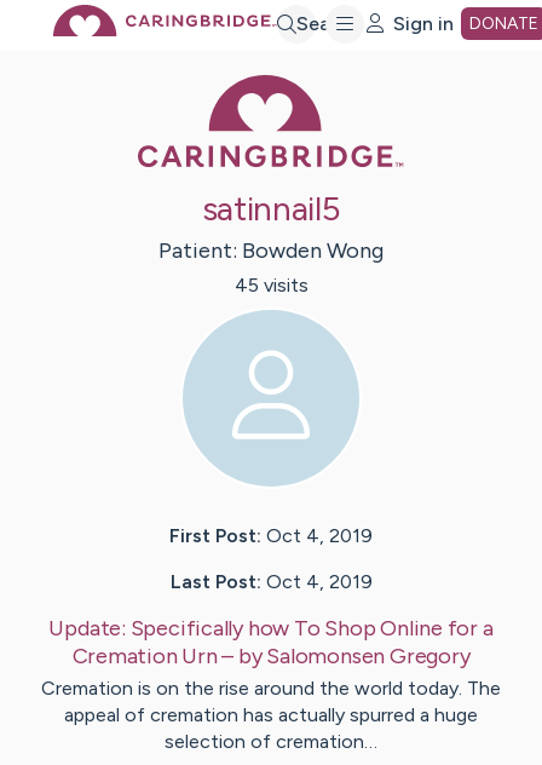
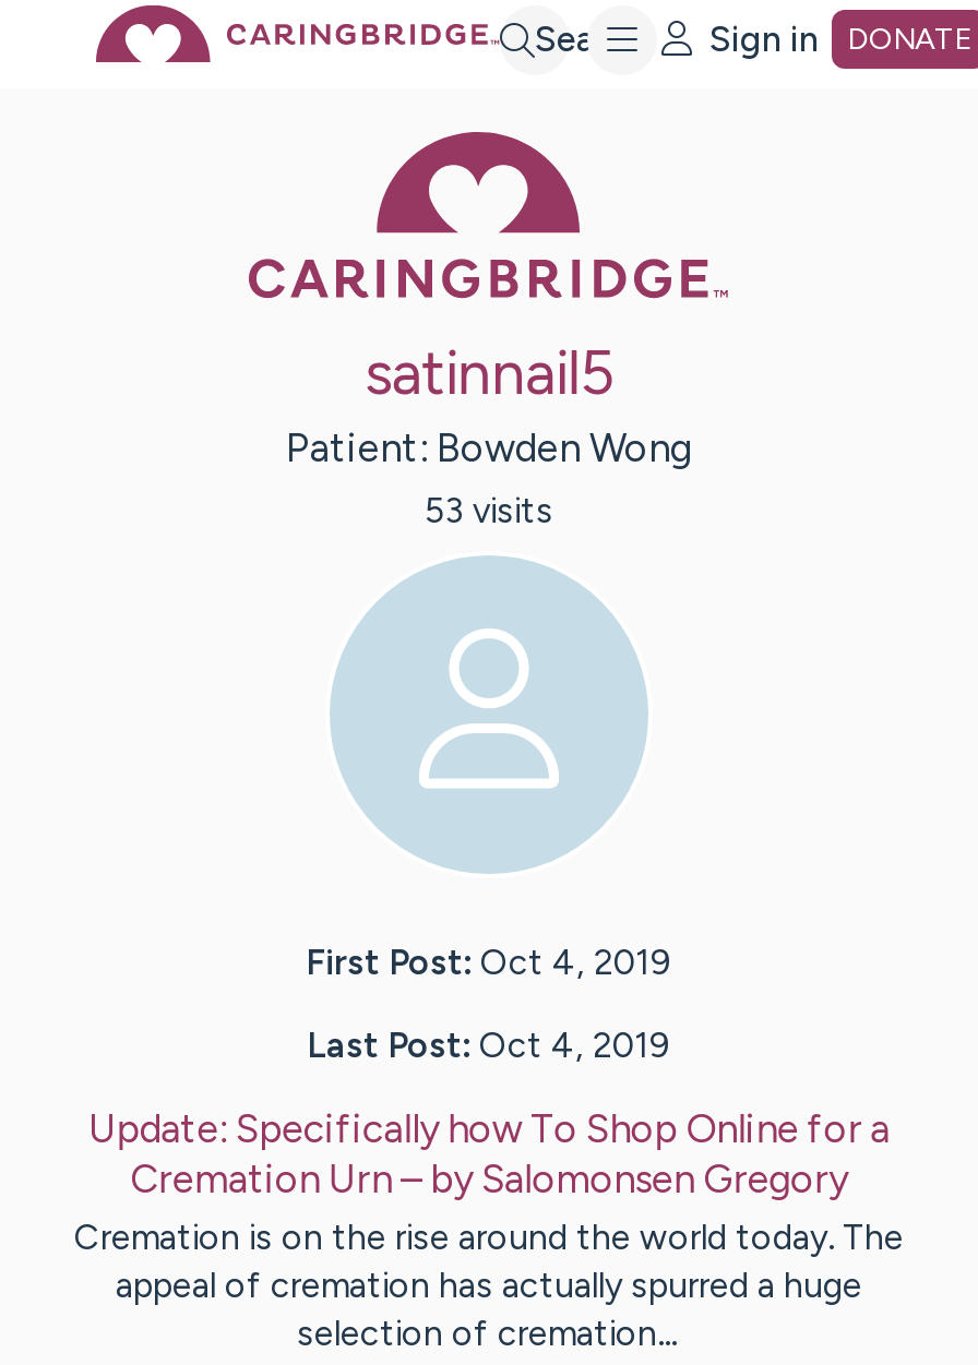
[234,274,308,297] 45 visits -> [425,491,553,532] 53 visits

